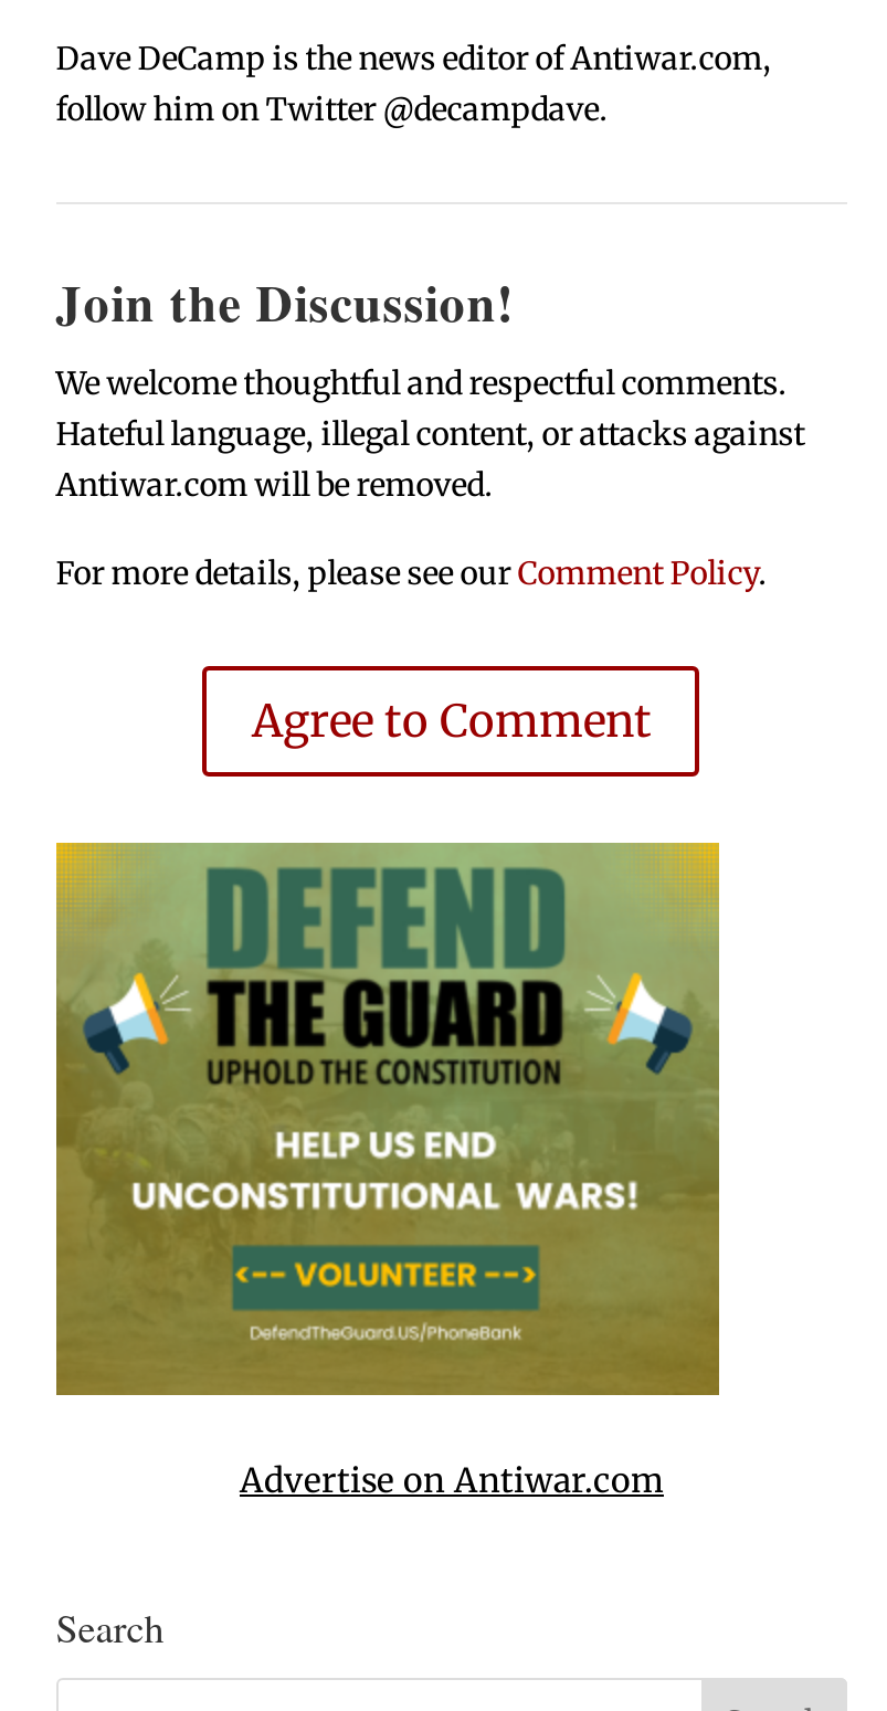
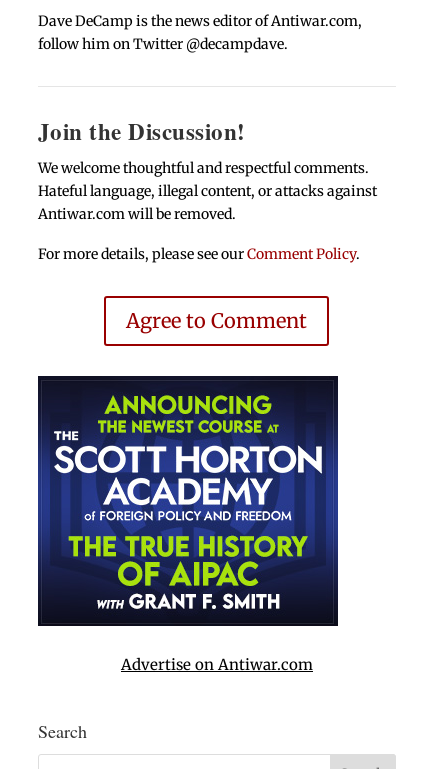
[54,841,721,1397] [image] -> [37,375,339,627] [image]

